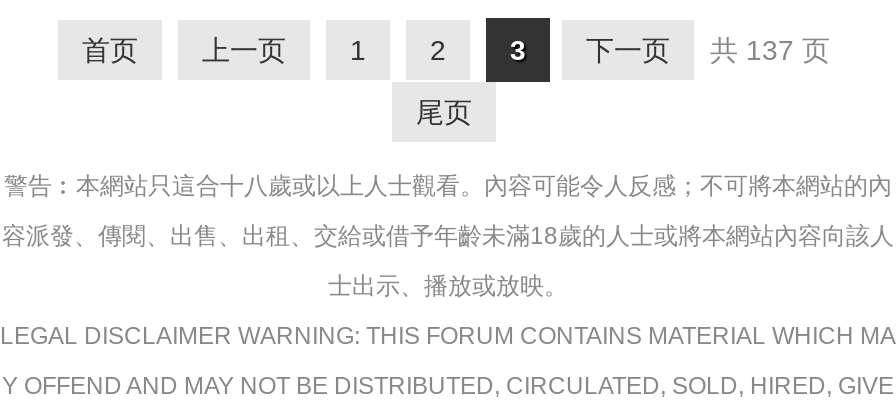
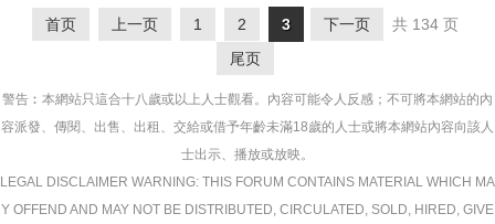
[82,34,838,66] 首页 上一页 1 2 3 下一页 共 137 页 -> [45,15,463,33] 首页 上一页 1 2 3 下一页 共 134 页

